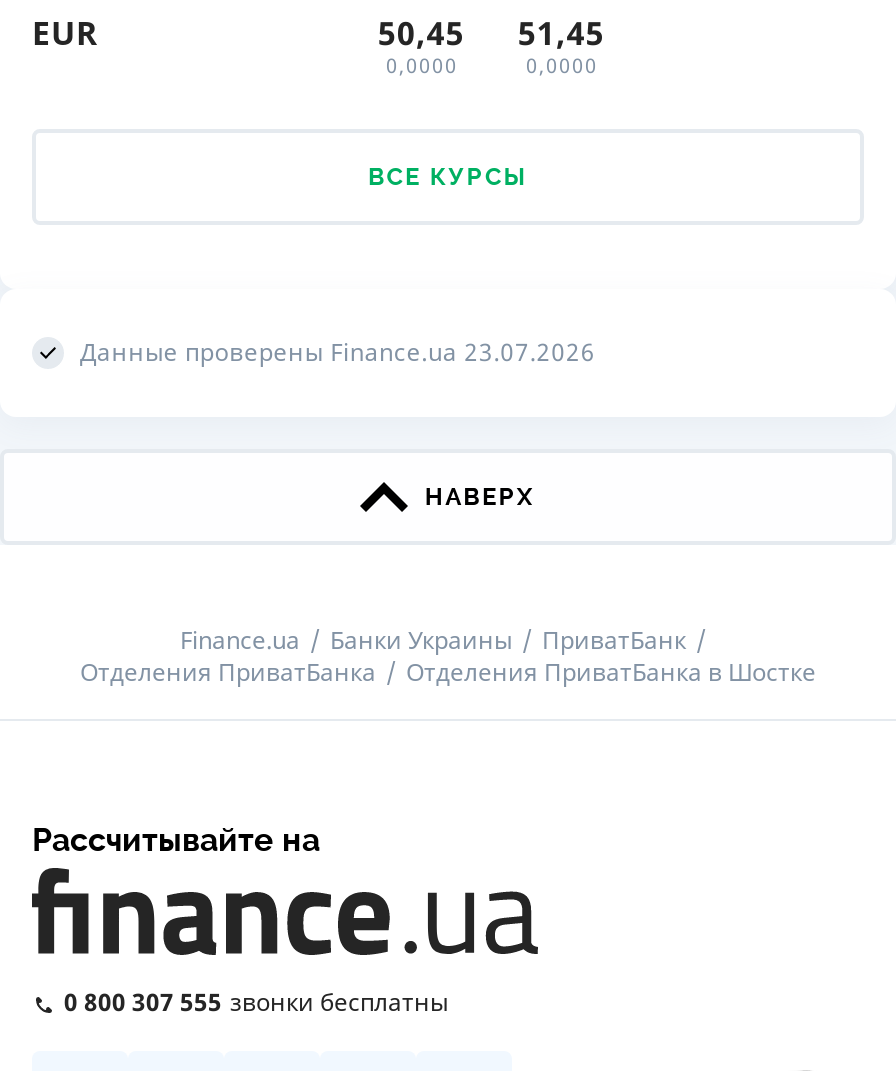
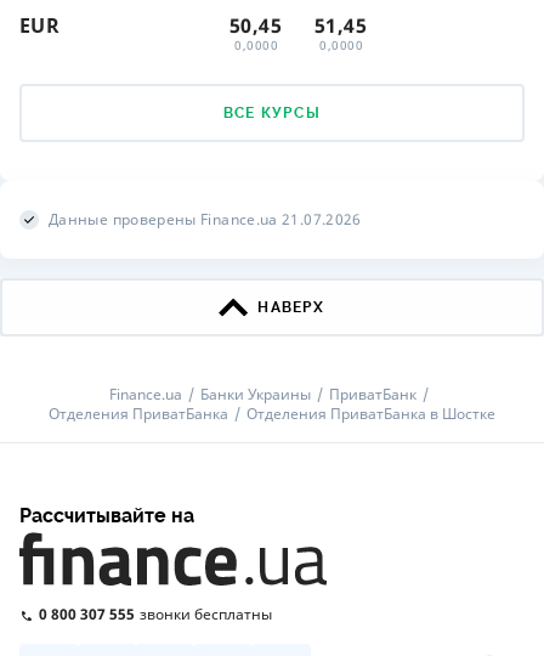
[80,335,595,369] Данные проверены Finance.ua 23.07.2026 -> [49,209,361,230] Данные проверены Finance.ua 21.07.2026

